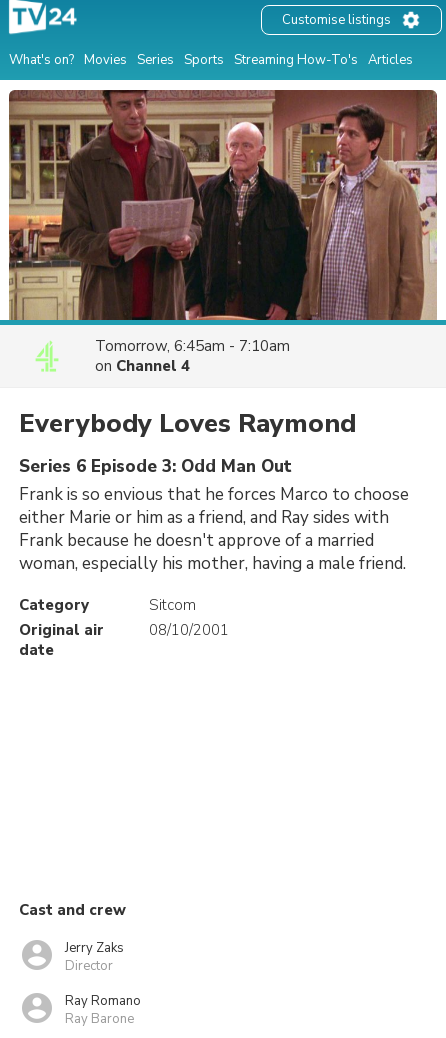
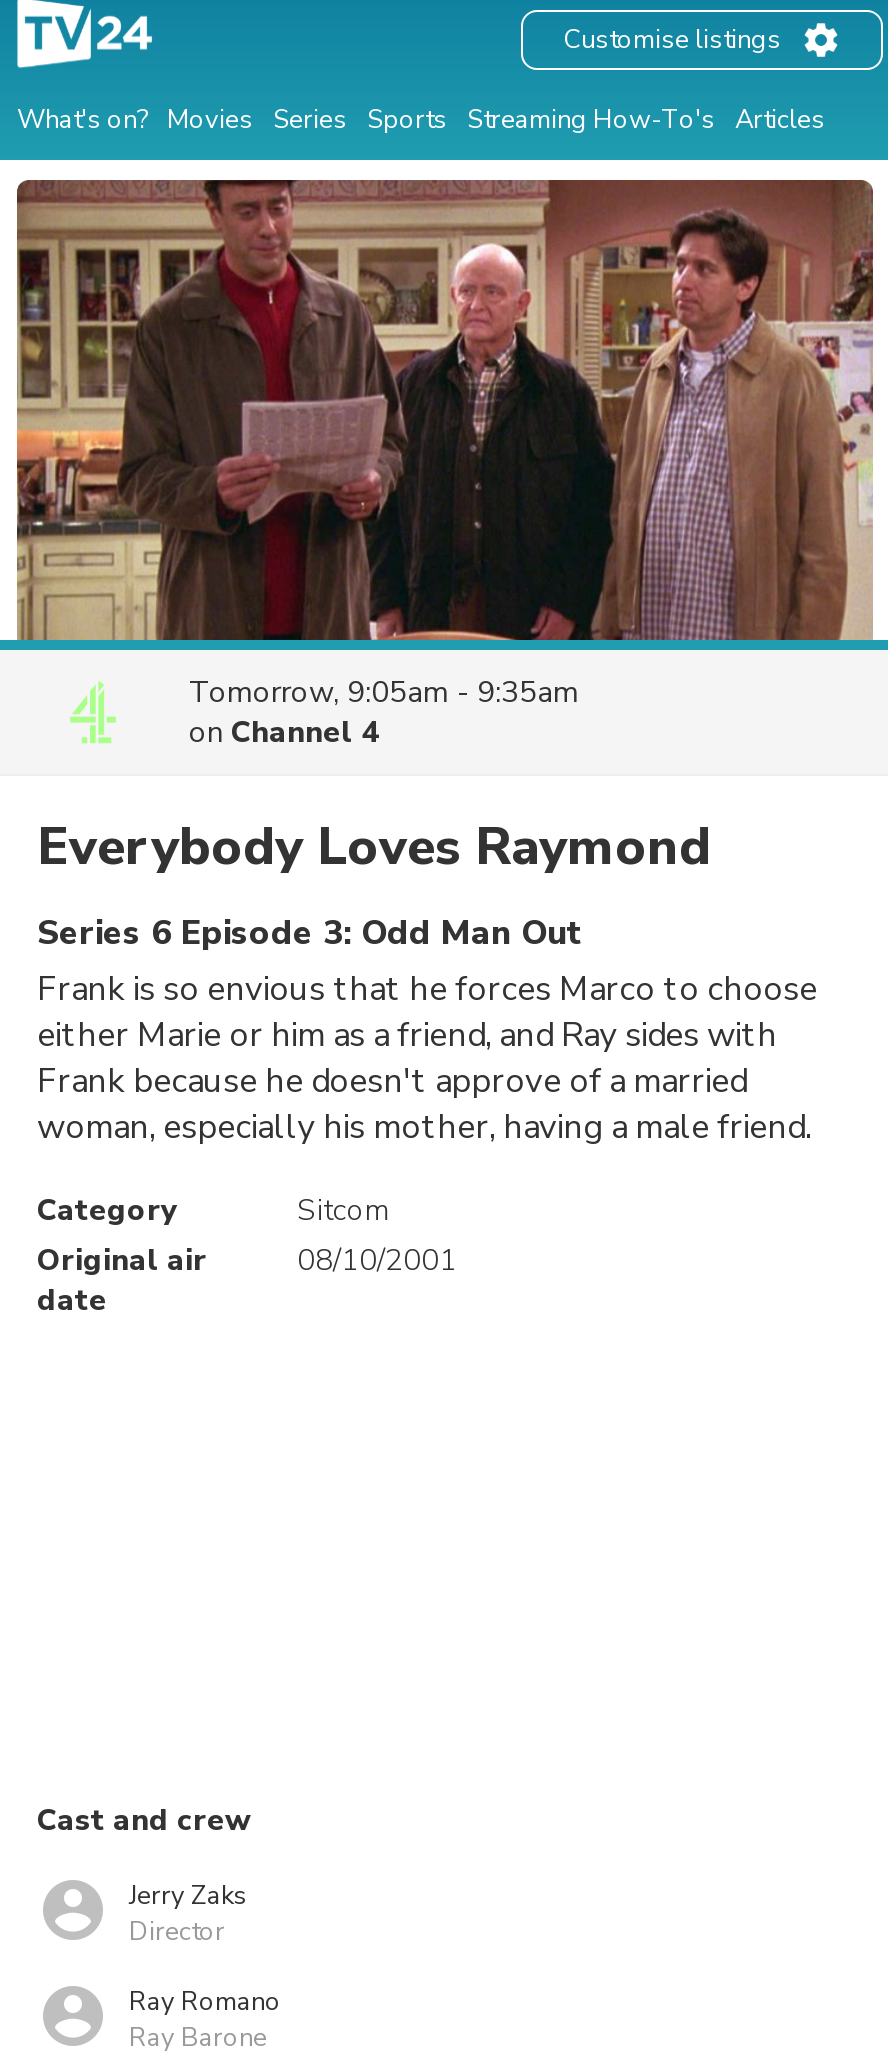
[95,336,290,356] Tomorrow, 6:45am - 7:10am -> [189,672,579,712] Tomorrow, 9:05am - 9:35am

